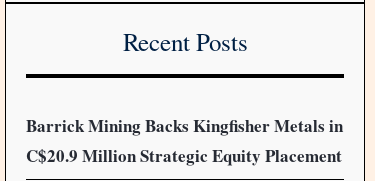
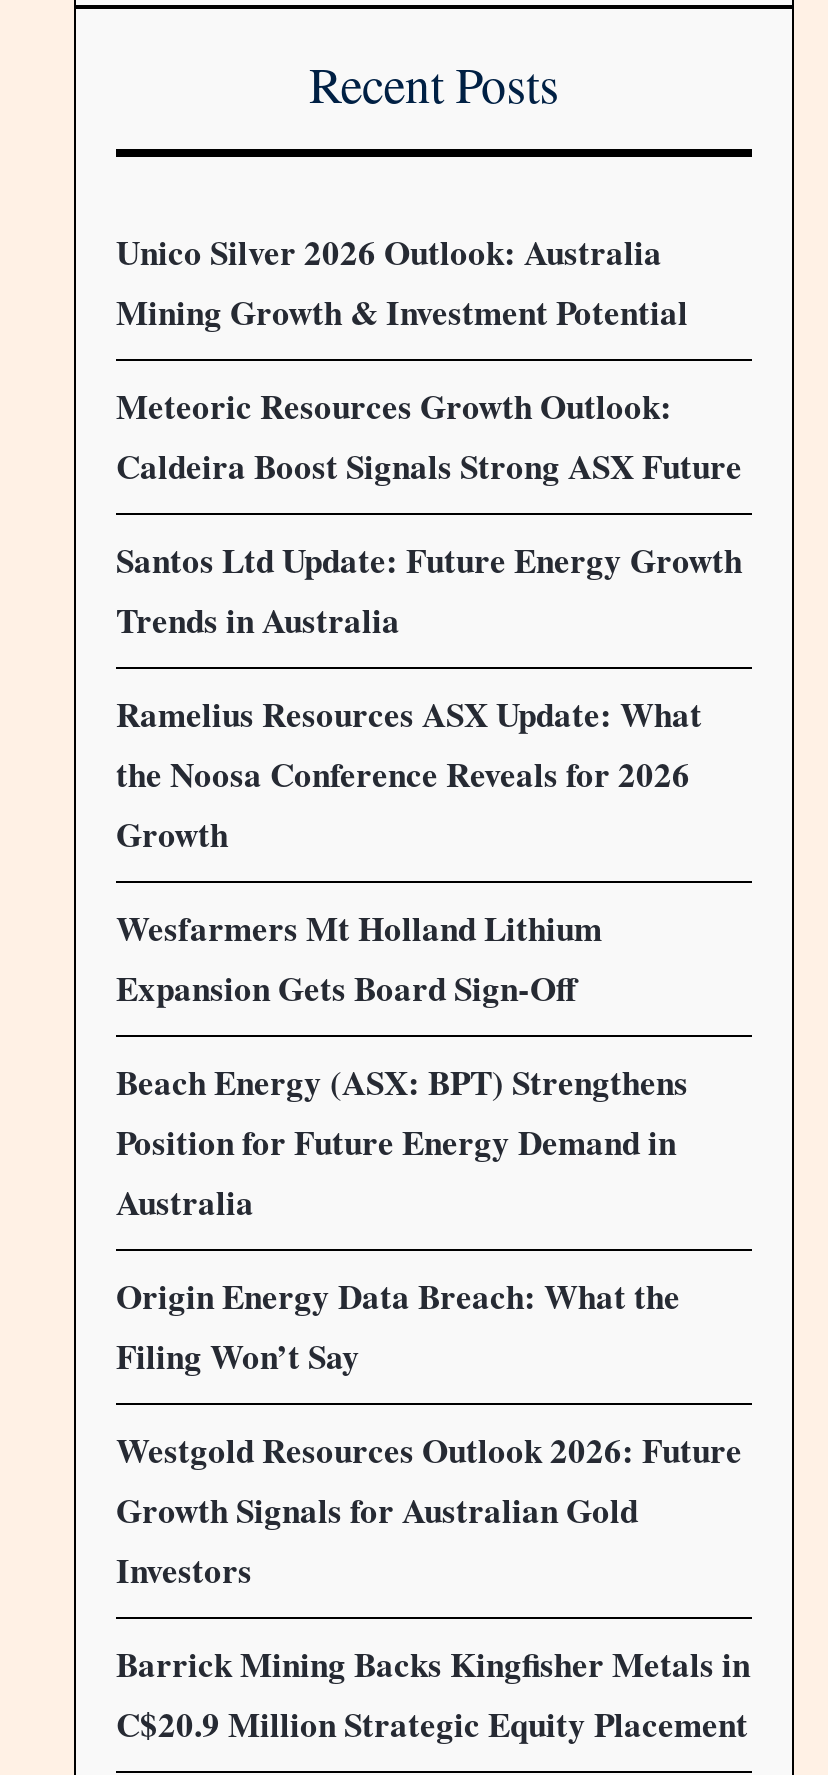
none -> [116,227,742,1595] Unico Silver 2026 Outlook: Australia | Mining Growth & Investment Potential | Meteoric Resources Growth Outlook: | Caldeira Boost Signals Strong ASX Future | Santos Ltd Update: Future Energy Growth | Trends in Australia | Ramelius Resources ASX Update: What | the Noosa Conference Reveals for 2026 | Growth | Wesfarmers Mt Holland Lithium | Expansion Gets Board Sign-Off | Beach Energy (ASX: BPT) Strengthens | Position for Future Energy Demand in | Australia | Origin Energy Data Breach: What the | Filing Won’t Say | Westgold Resources Outlook 2026: Future | Growth Signals for Australian Gold | Investors

